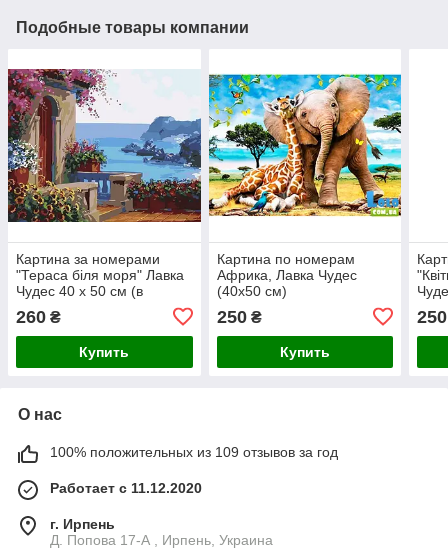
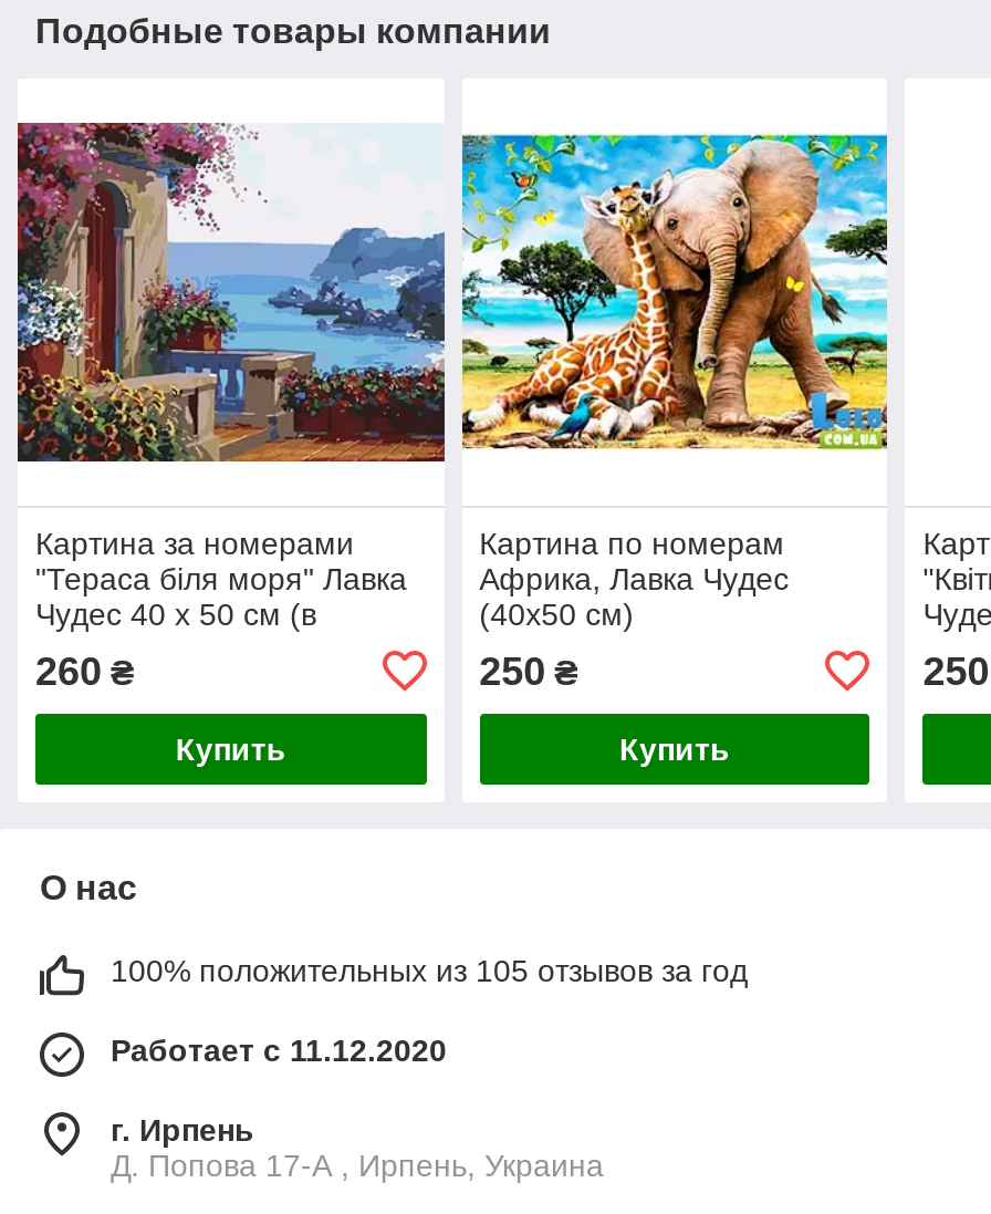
[50,444,338,460] 100% положительных из 109 отзывов за год -> [111,952,748,988] 100% положительных из 105 отзывов за год

